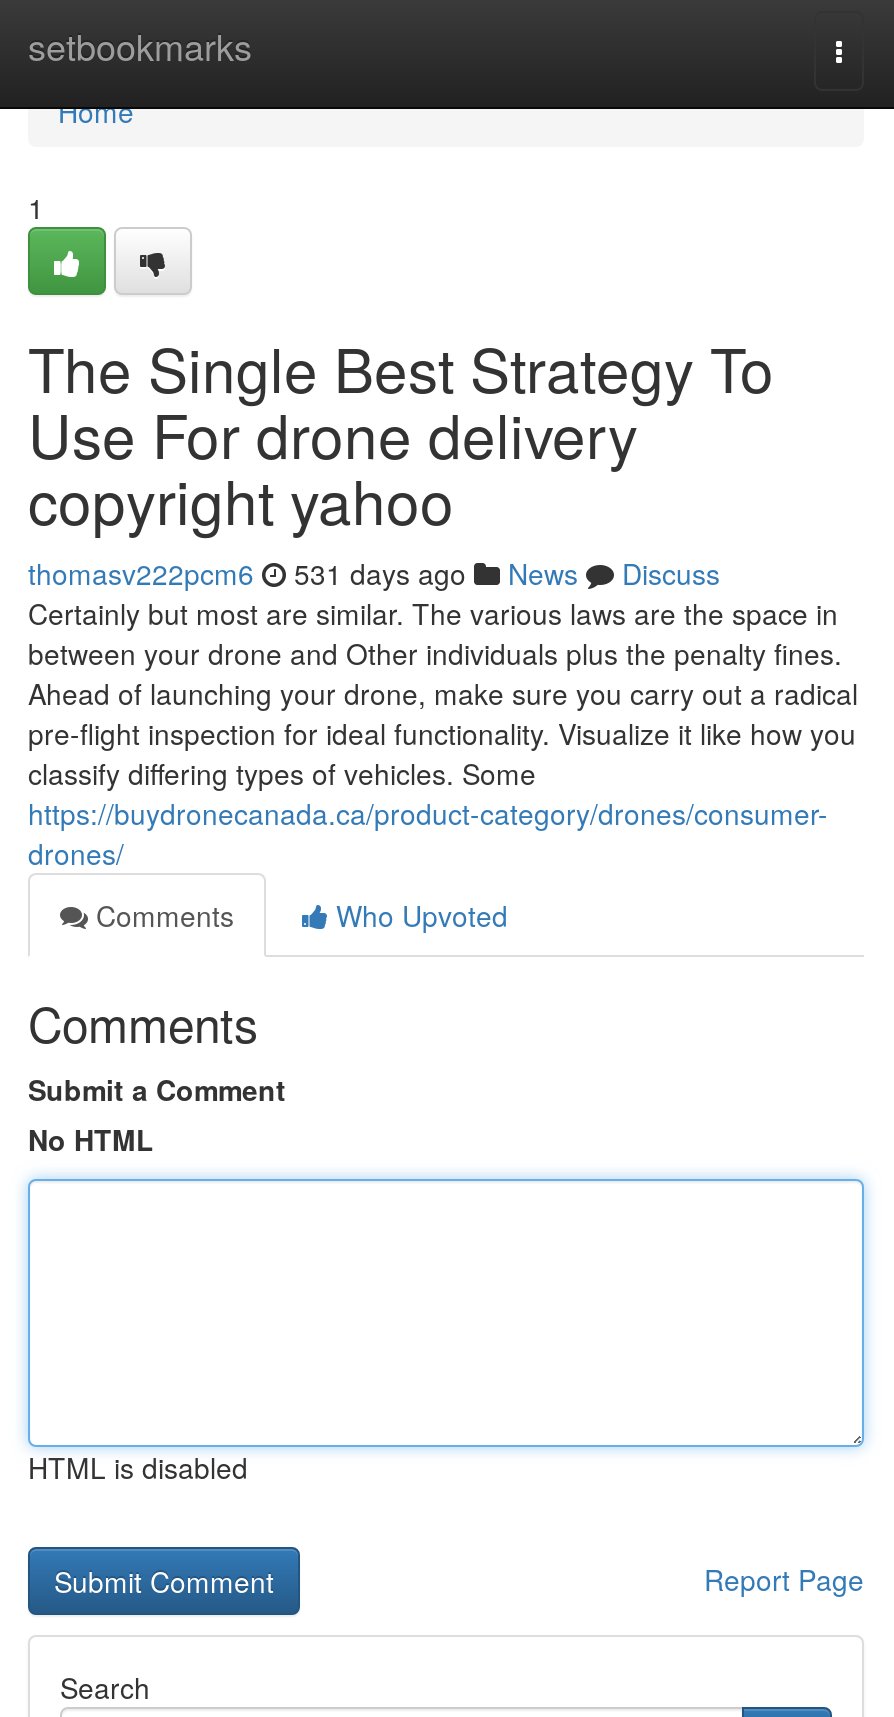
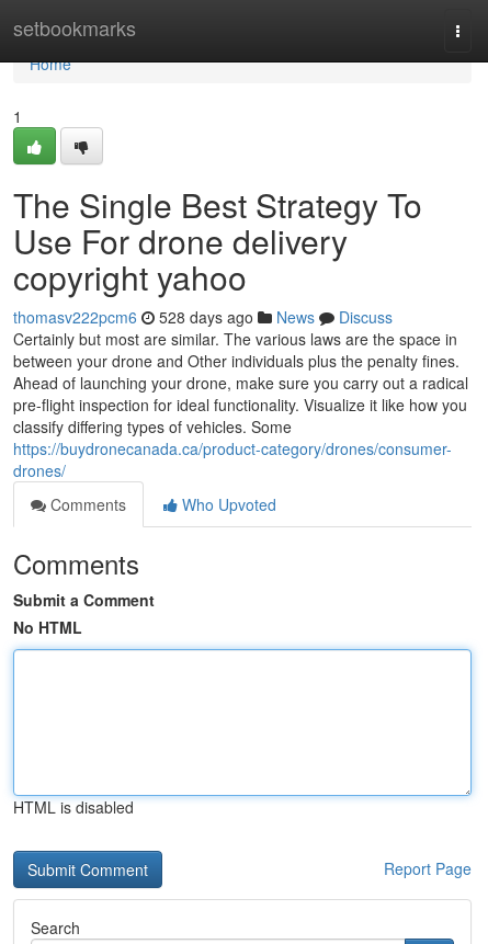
[28,553,720,593] thomasv222pcm6 531 days ago News Discuss -> [13,306,393,328] thomasv222pcm6 528 days ago News Discuss

